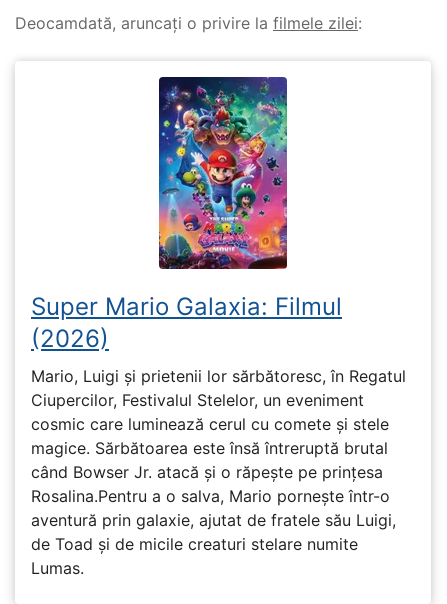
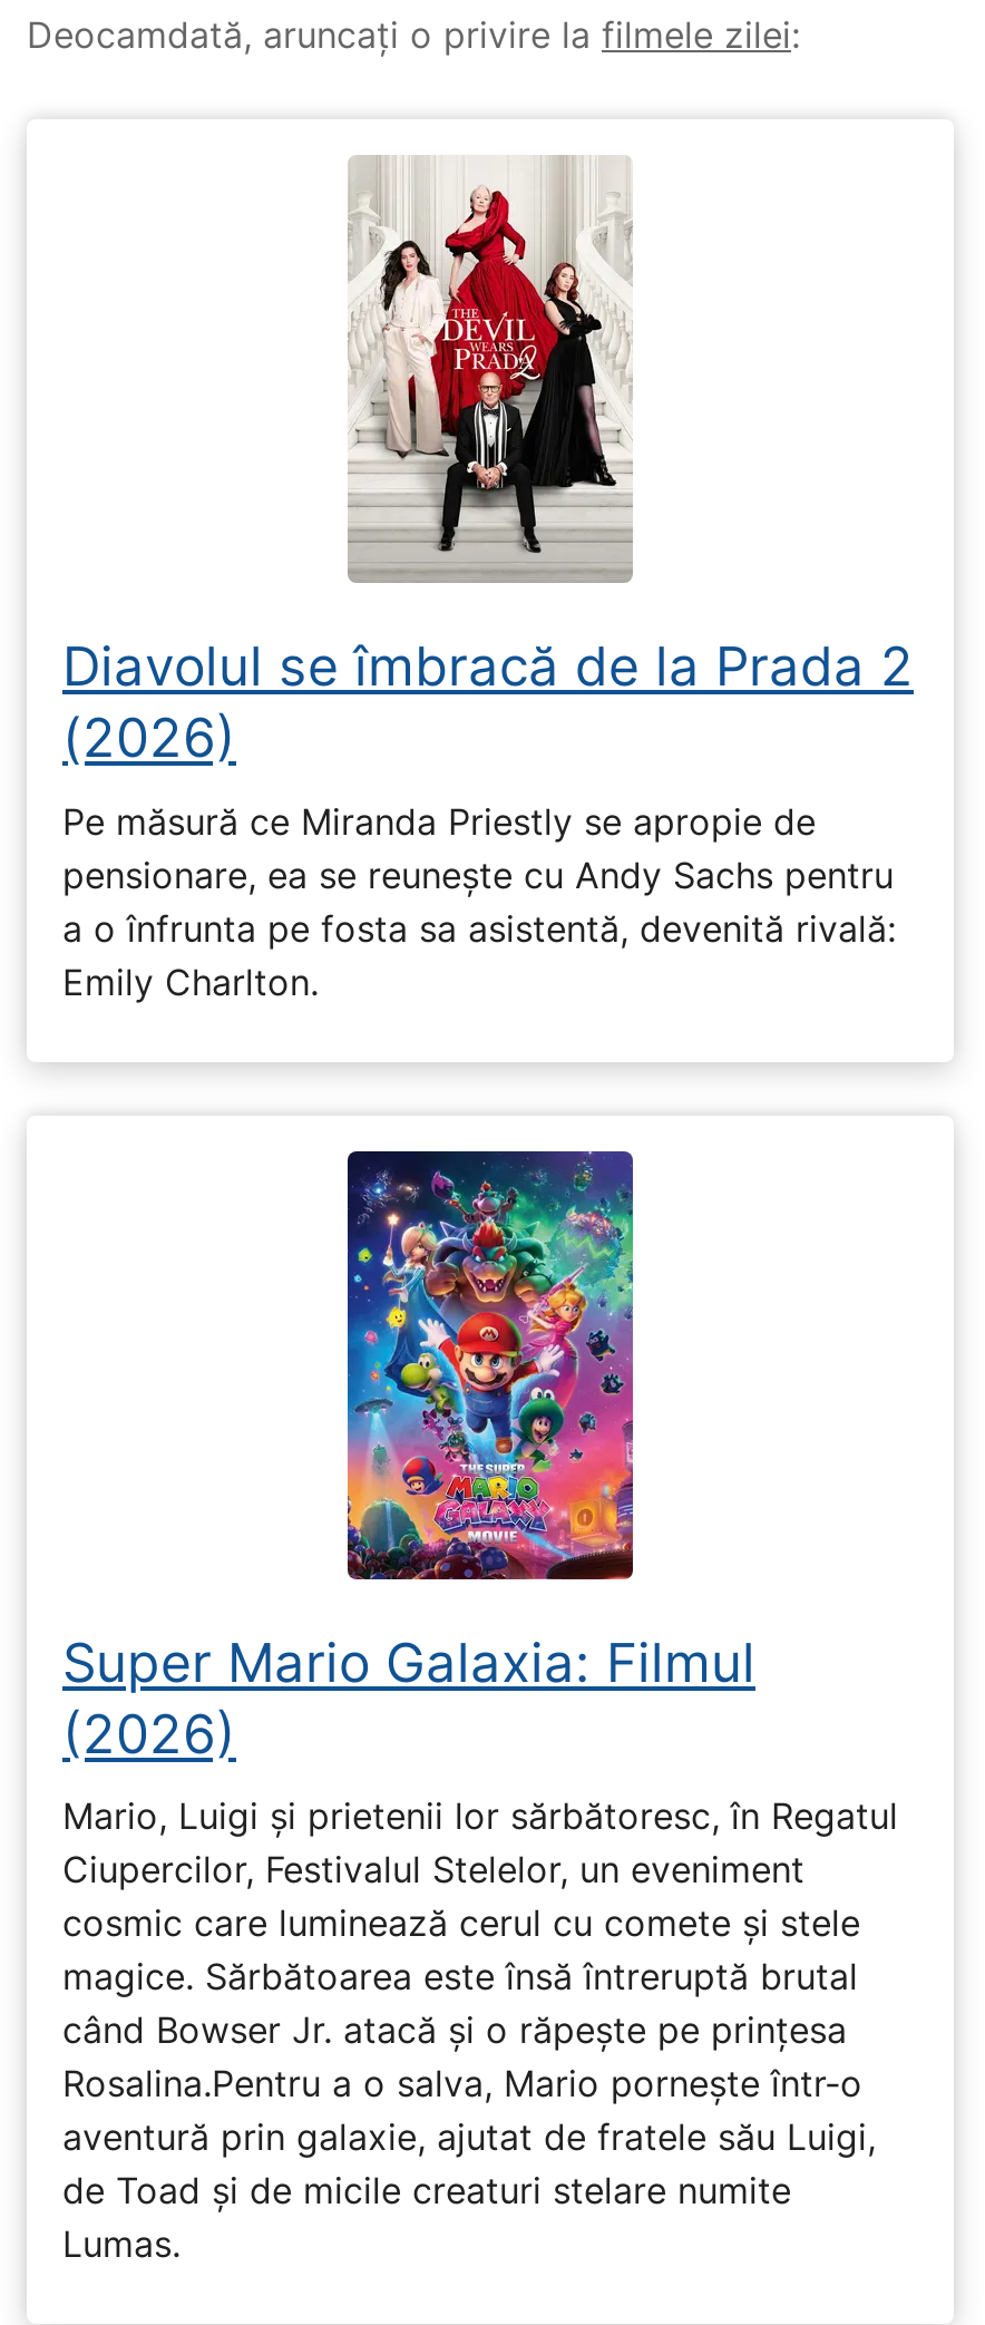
none -> [62,155,914,1004] [image] | Diavolul se îmbracă de la Prada 2 | (2026) | Pe măsură ce Miranda Priestly se apropie de | pensionare, ea se reunește cu Andy Sachs pentru | a o înfrunta pe fosta sa asistentă, devenită rivală: | Emily Charlton.

